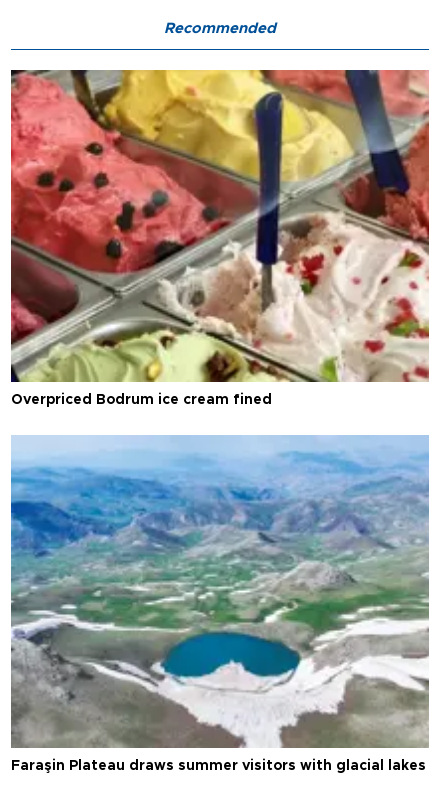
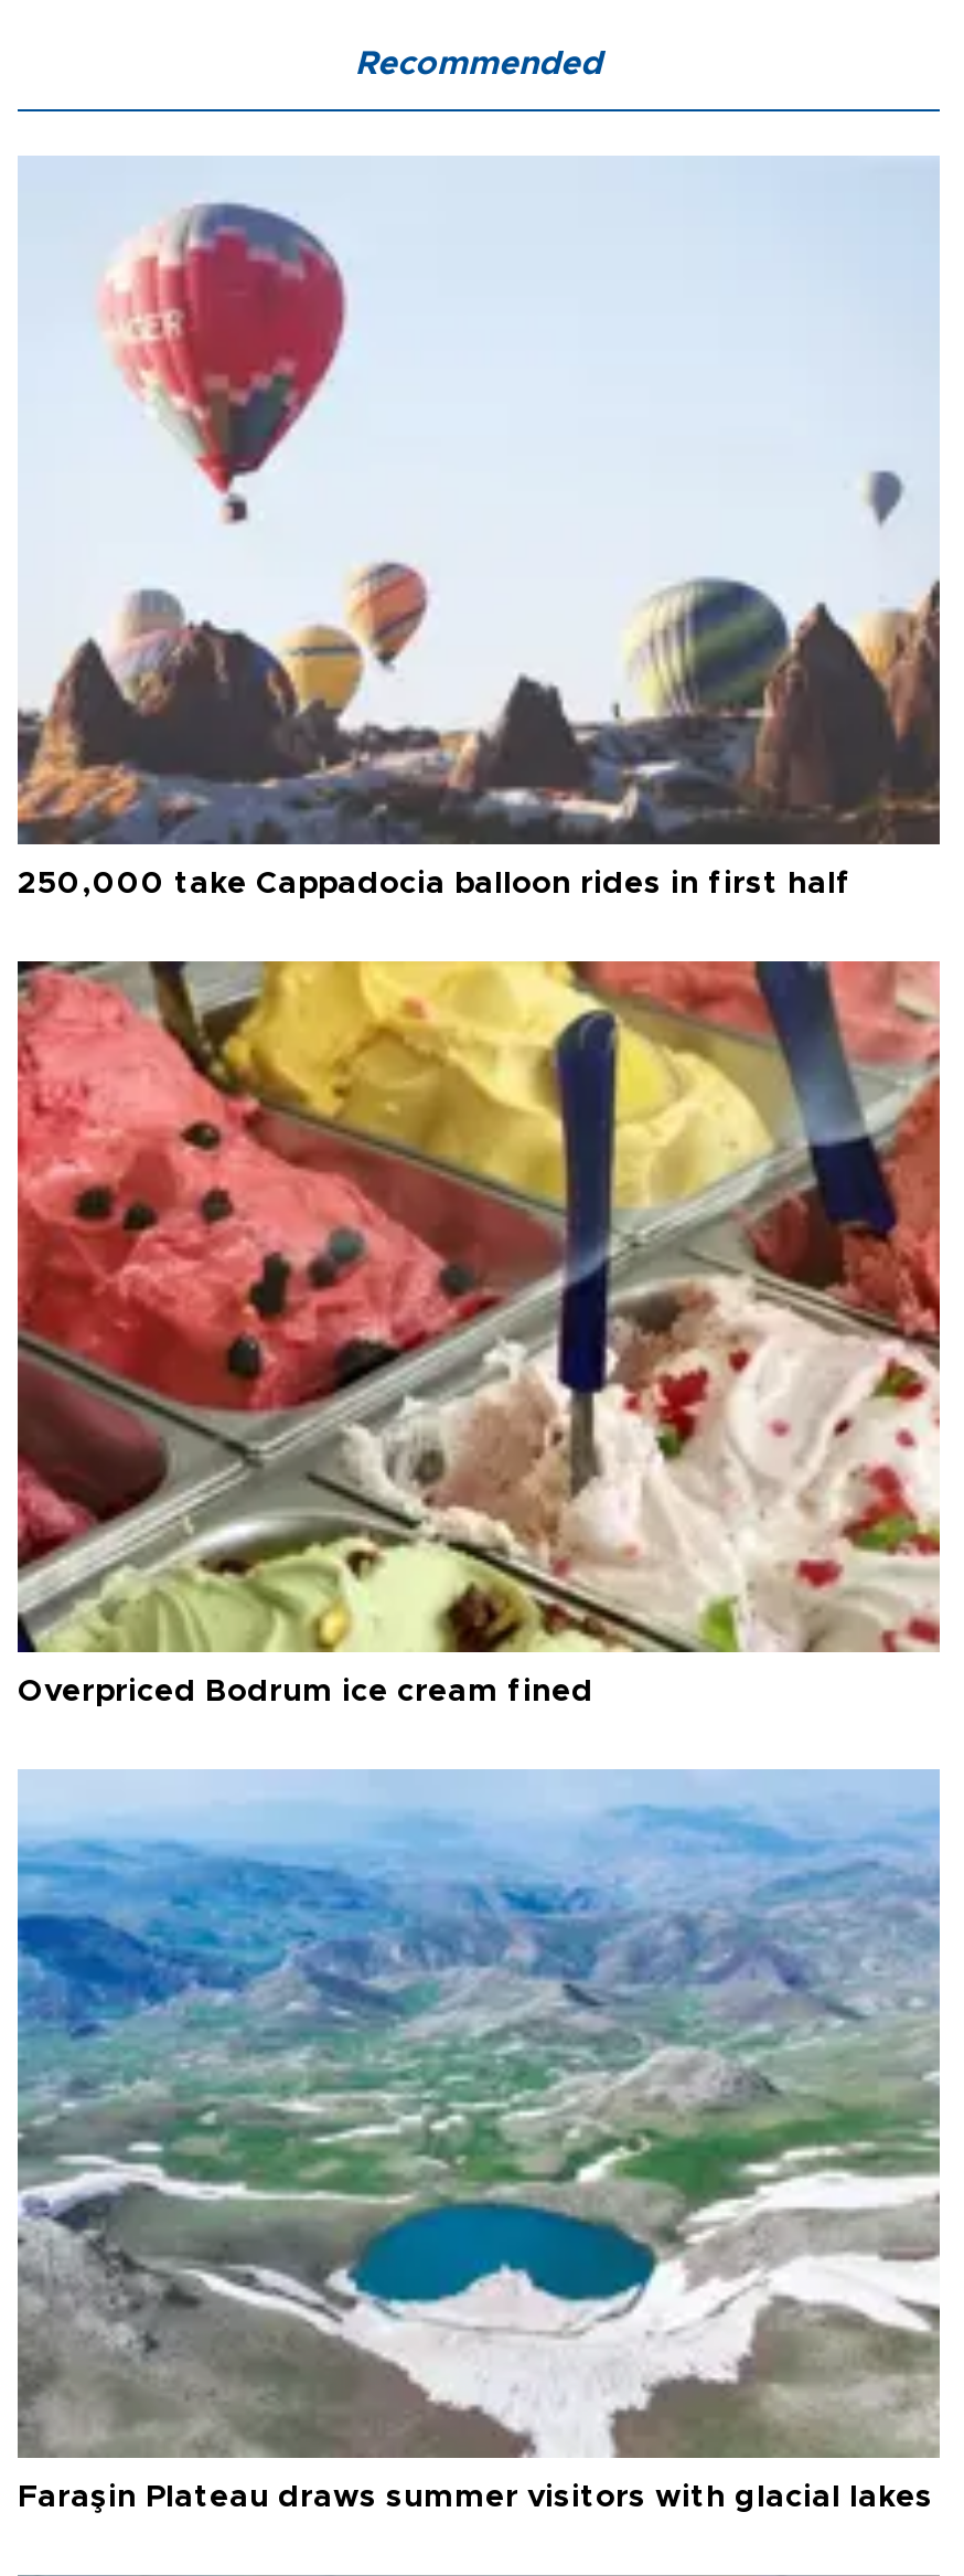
none -> [15,156,942,900] [image] | 250,000 take Cappadocia balloon rides in first half

